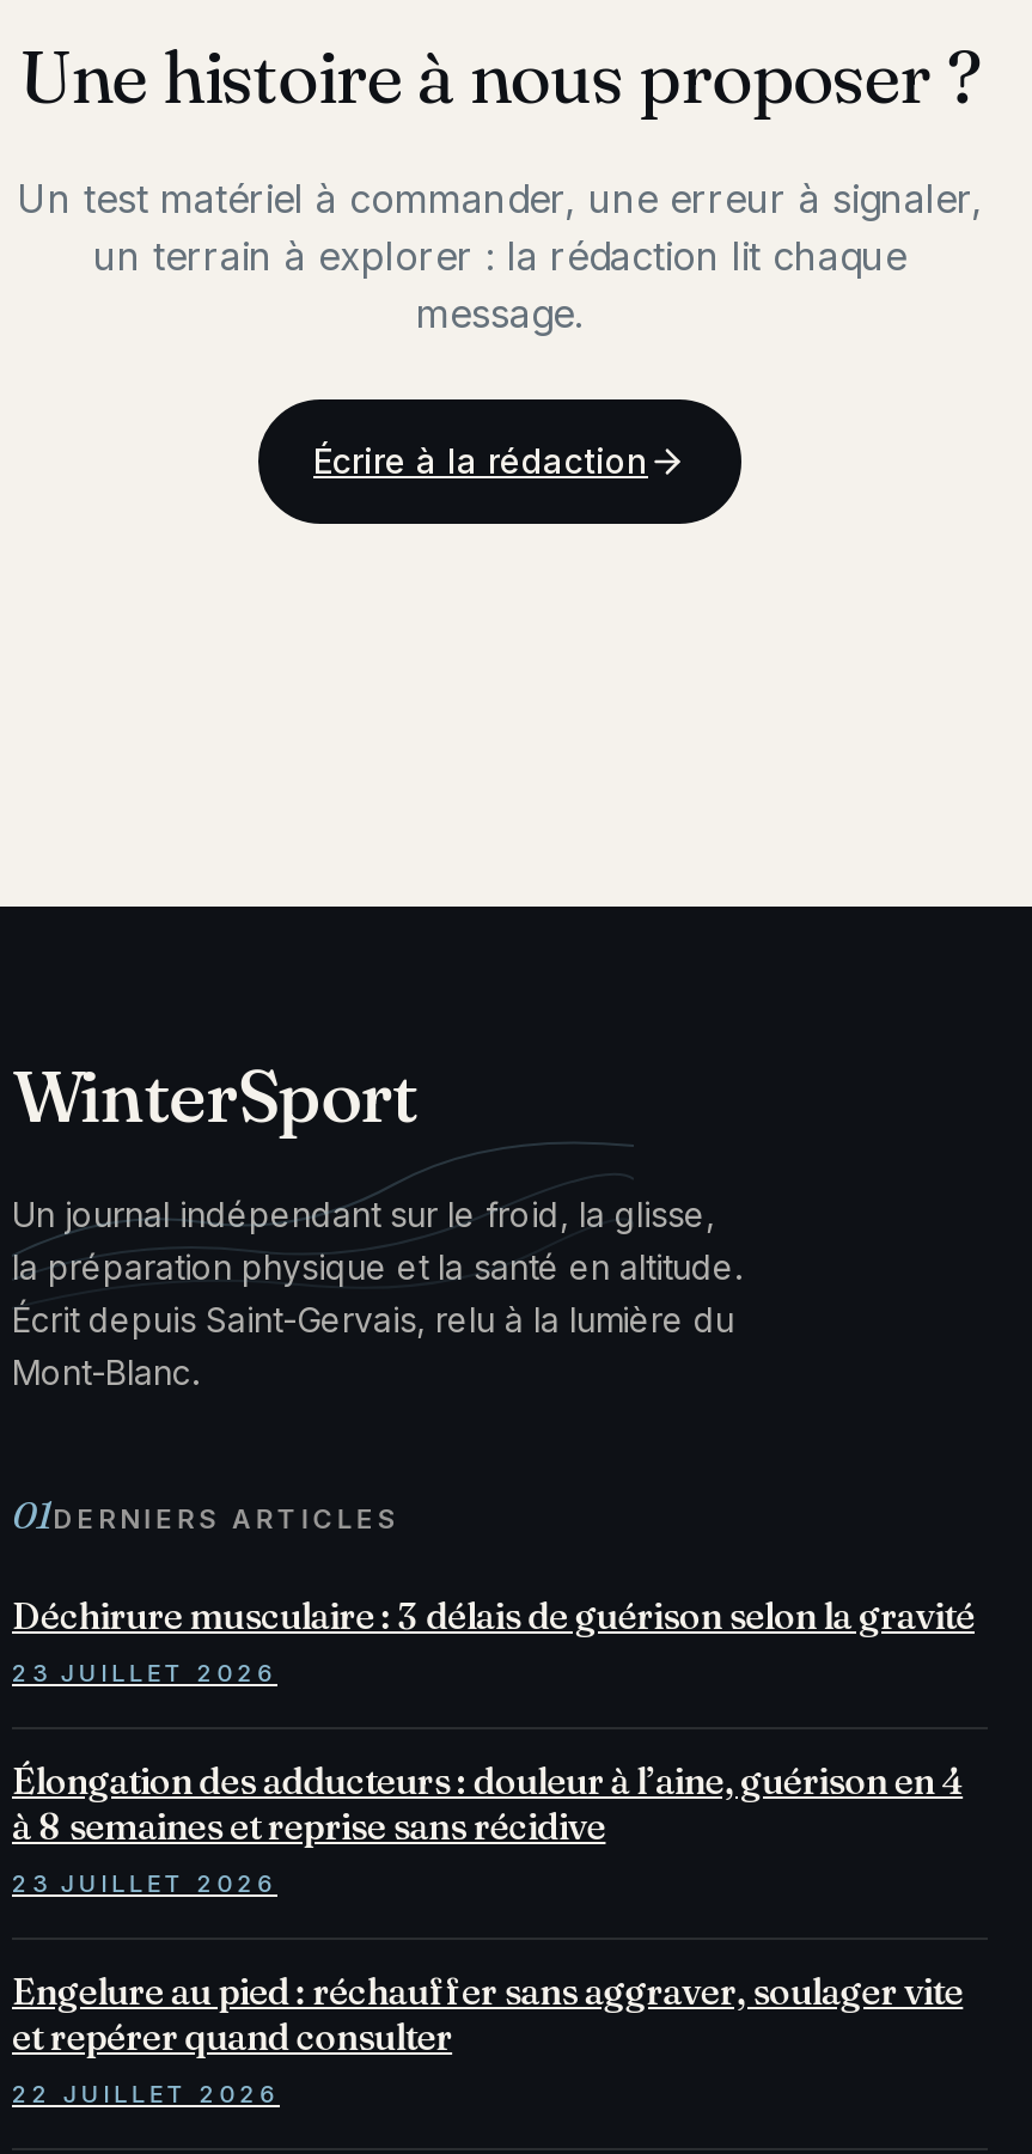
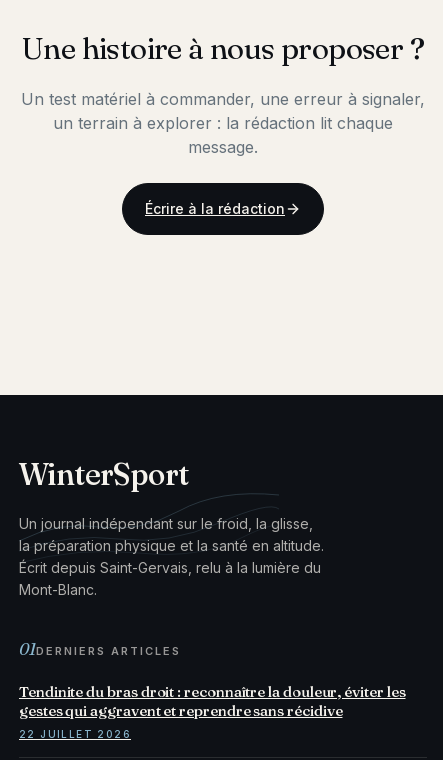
[12,1593,975,2060] Déchirure musculaire : 3 délais de guérison selon la gravité | 23 JUILLET 2026 | Élongation des adducteurs : douleur à l’aine, guérison en 4 | à 8 semaines et reprise sans récidive | 23 JUILLET 2026 | Engelure au pied : réchauffer sans aggraver, soulager vite | et repérer quand consulter -> [19,682,405,720] Tendinite du bras droit : reconnaître la douleur, éviter les | gestes qui aggravent et reprendre sans récidive

